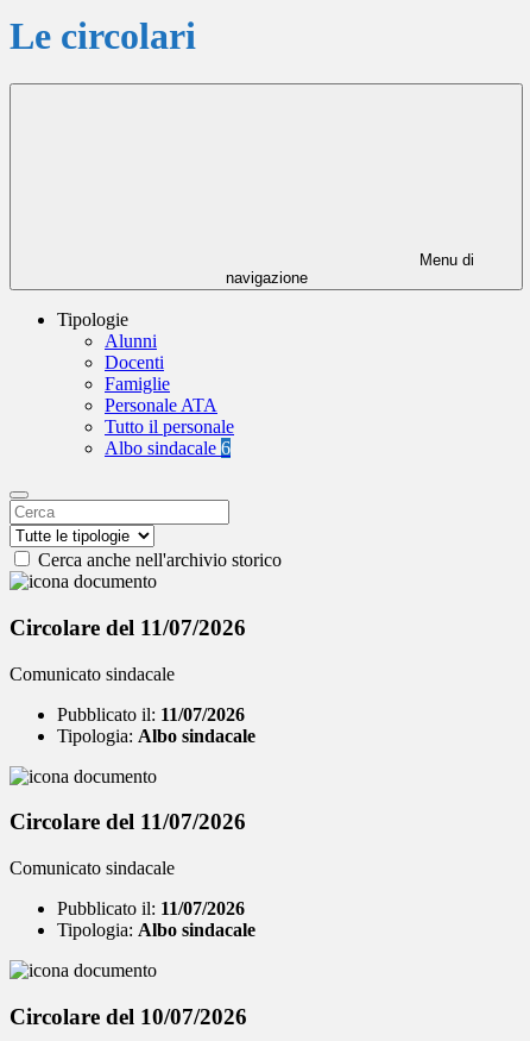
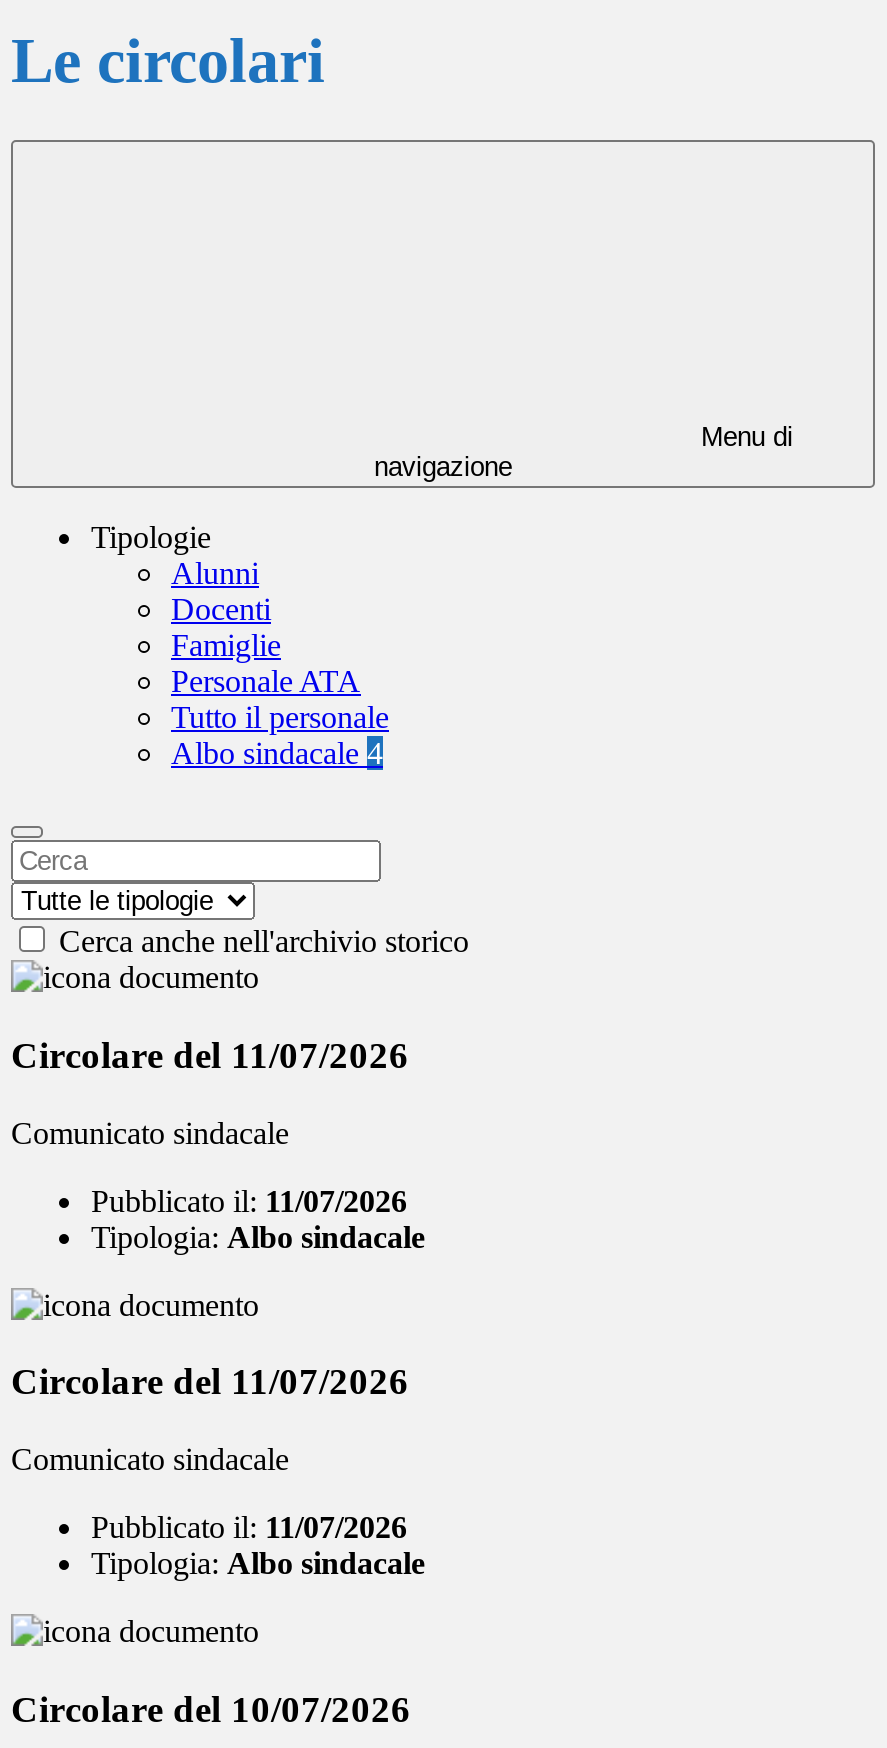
[105,438,231,458] Albo sindacale 6 -> [171,736,383,770] Albo sindacale 4

